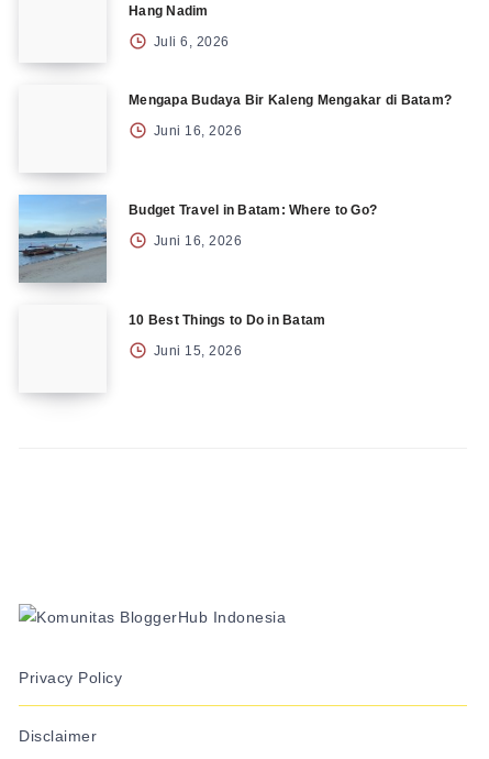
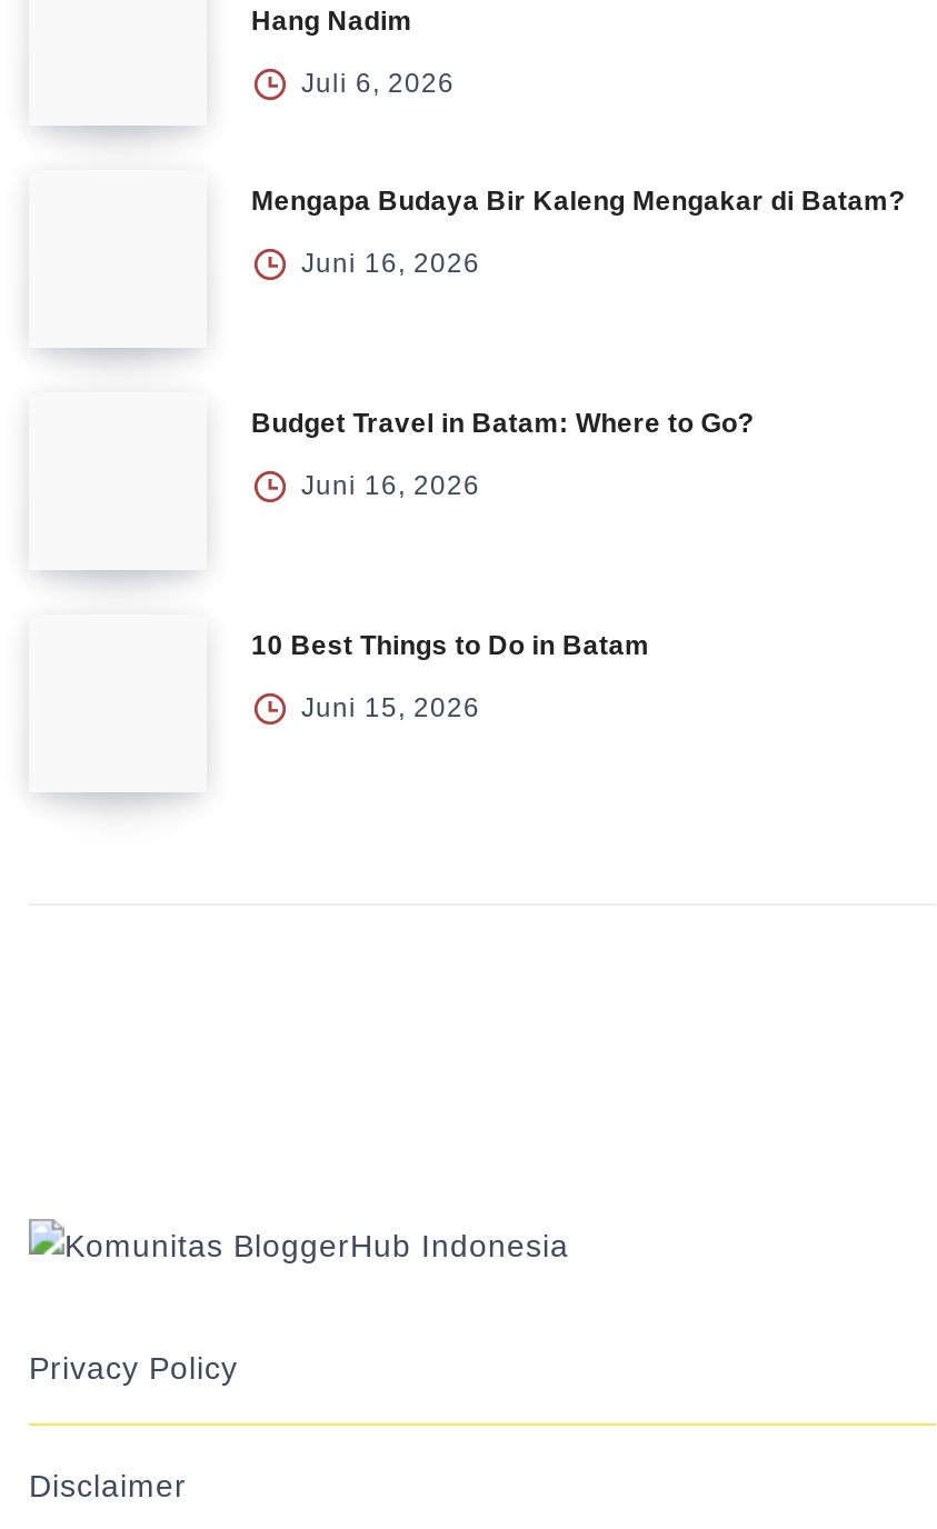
[18,194,108,284] [image] -> none

